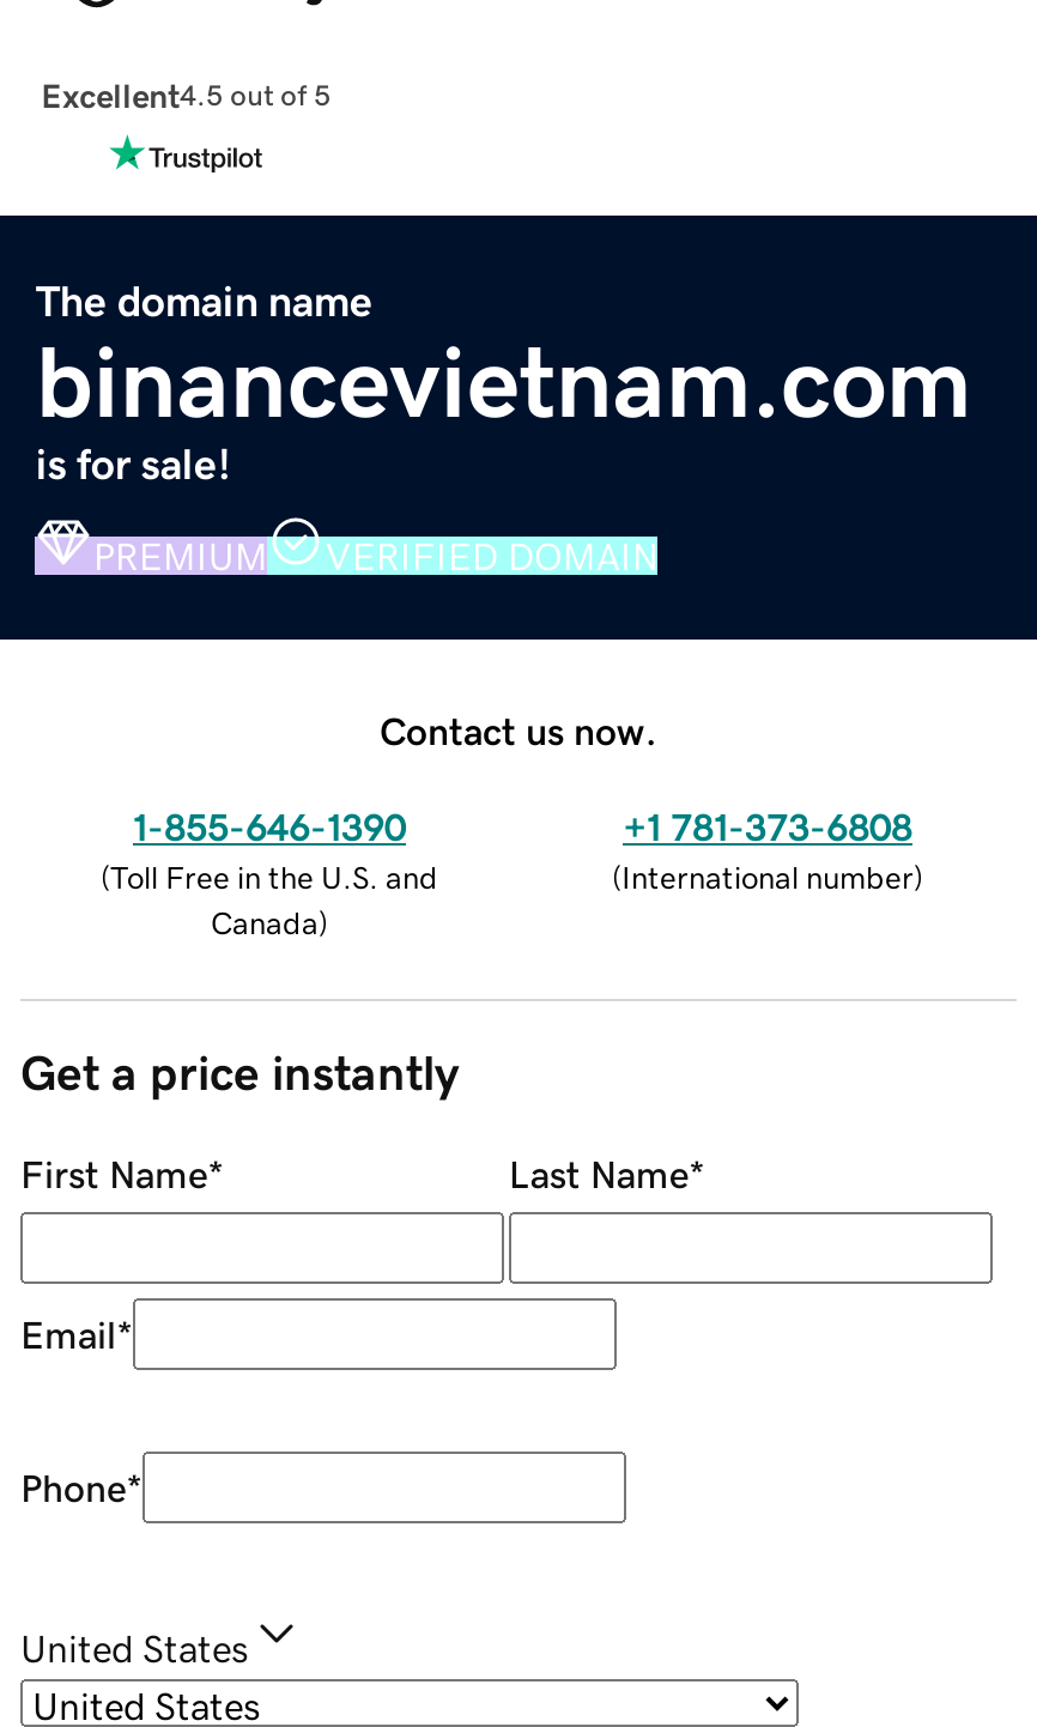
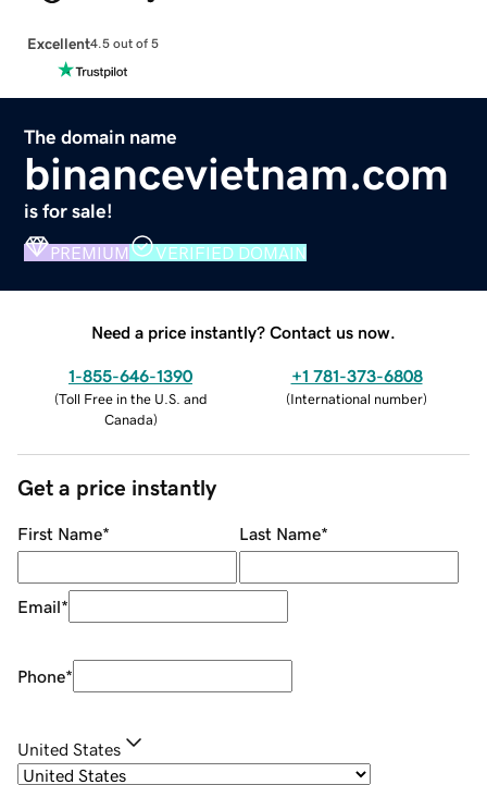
[380,710,657,749] Contact us now. -> [91,323,396,340] Need a price instantly? Contact us now.

